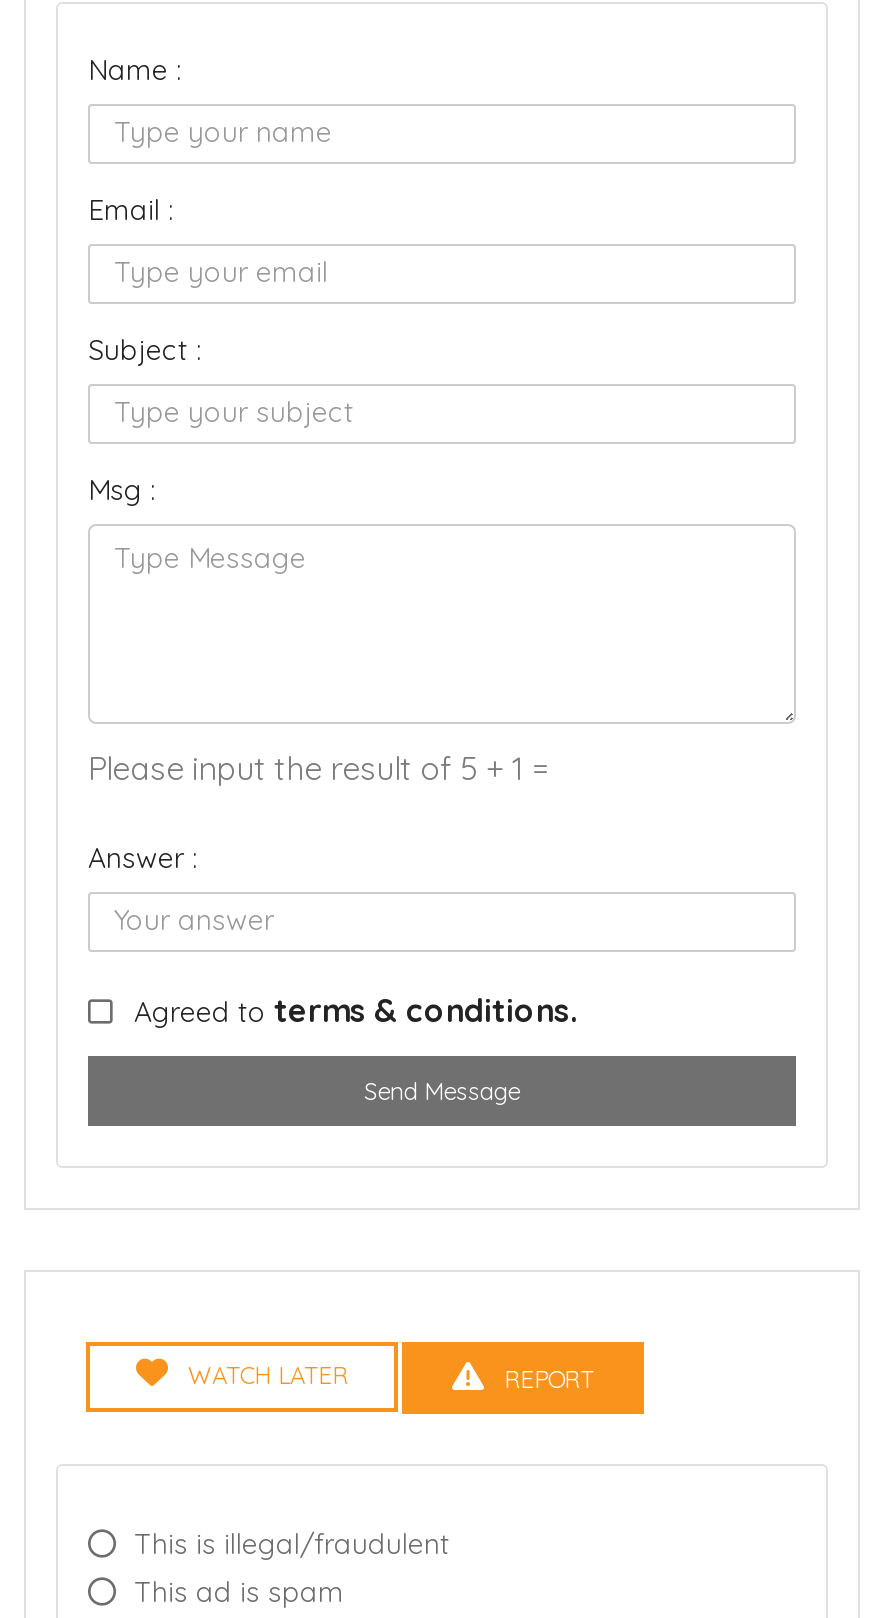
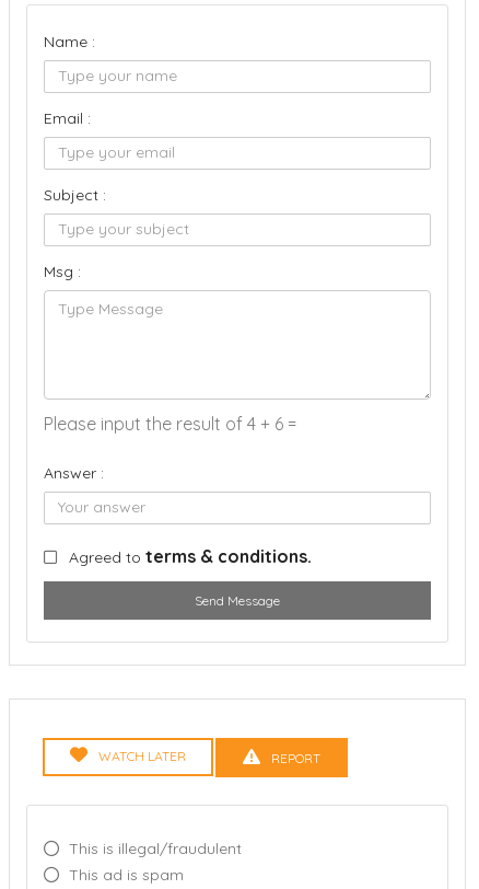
[88,748,548,788] Please input the result of 5 + 1 = -> [44,413,296,435] Please input the result of 4 + 6 =

